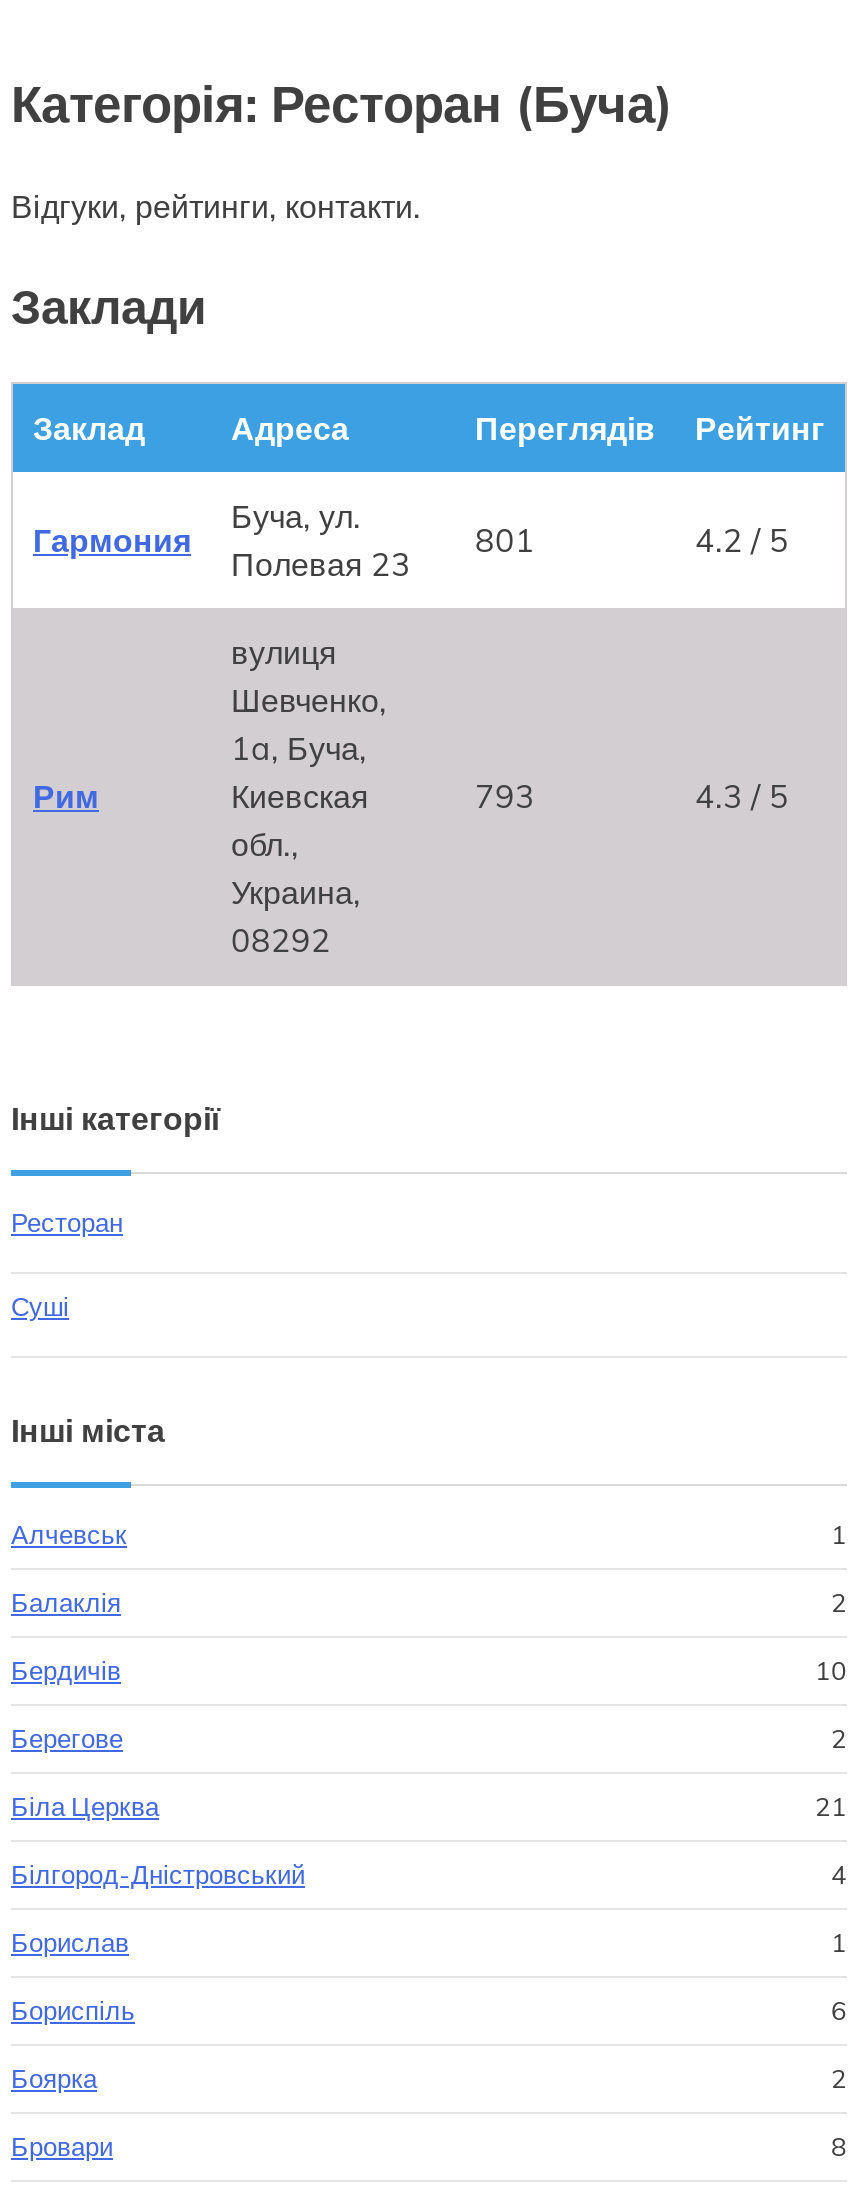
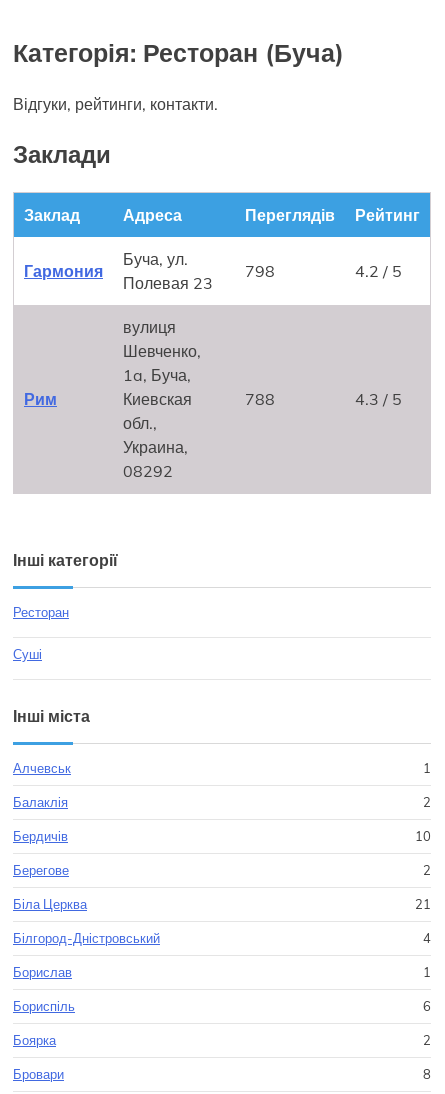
[475,519,535,559] 801 -> [245,261,275,281] 798
[475,775,535,815] 793 -> [245,389,275,409] 788

